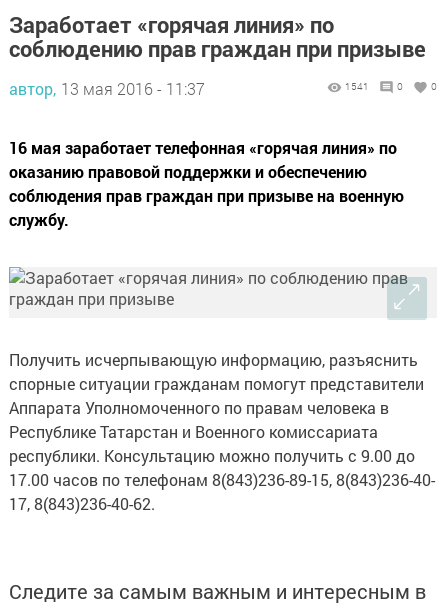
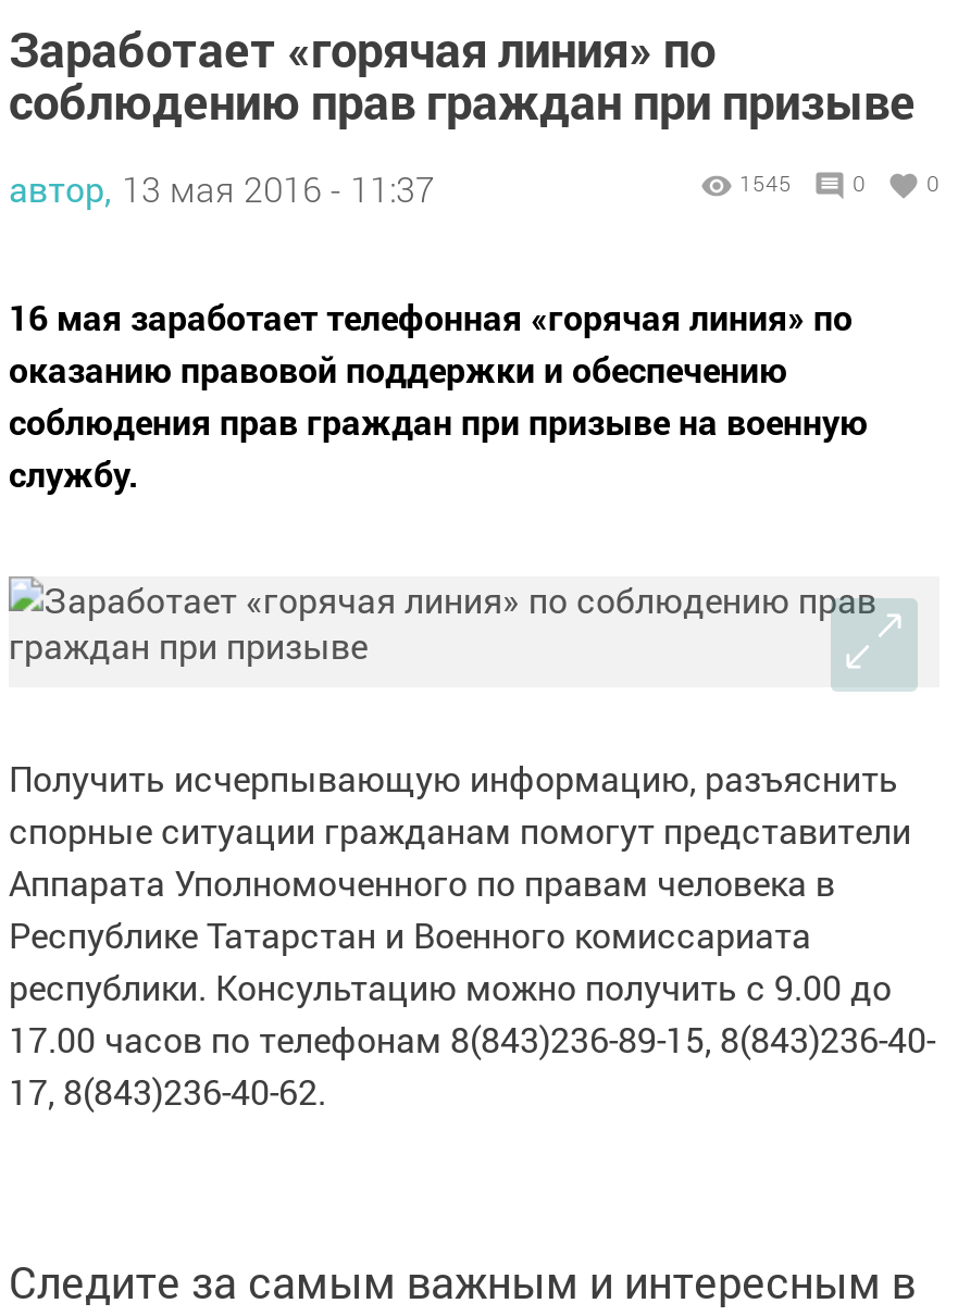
[345,80,369,93] 1541 -> [739,170,792,199] 1545

